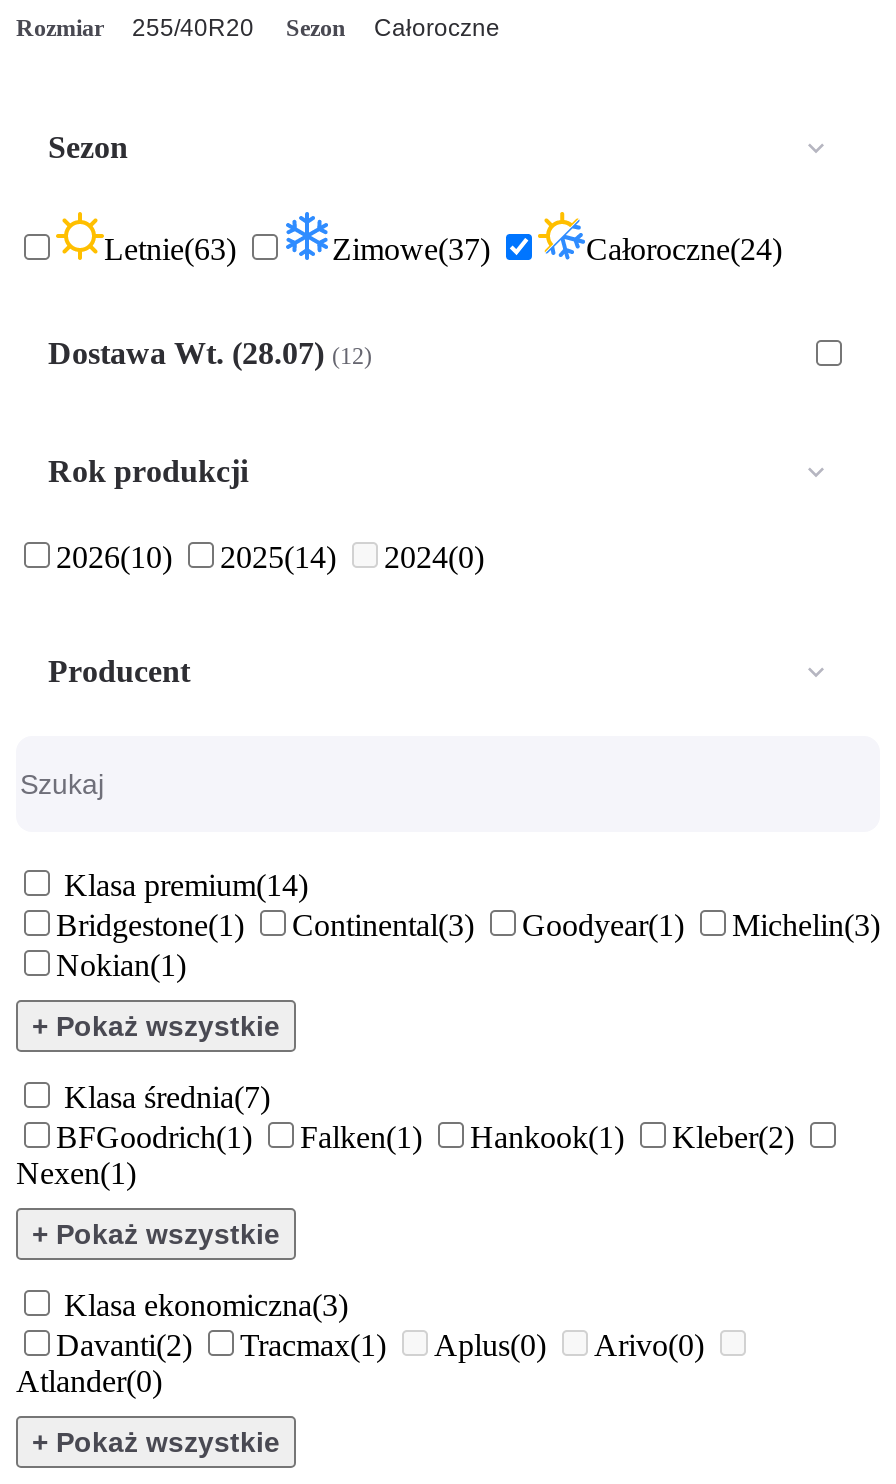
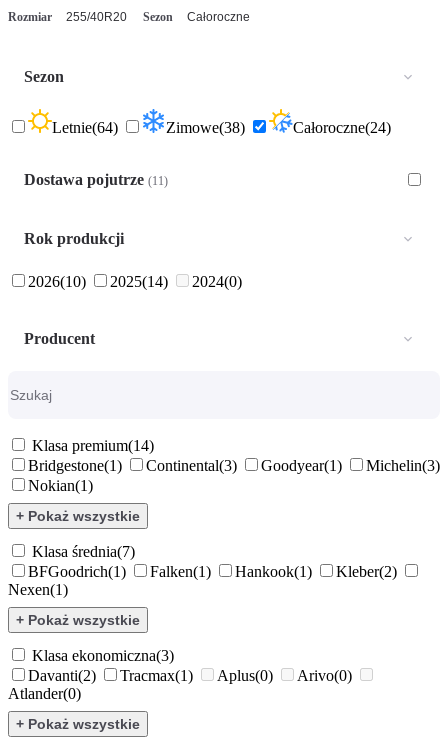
[104,232,236,266] Letnie(63) -> [52,119,118,136] Letnie(64)
[332,232,490,266] Zimowe(37) -> [166,119,245,136] Zimowe(38)
[48,336,372,370] Dostawa Wt. (28.07) (12) -> [24,171,168,188] Dostawa pojutrze (11)

